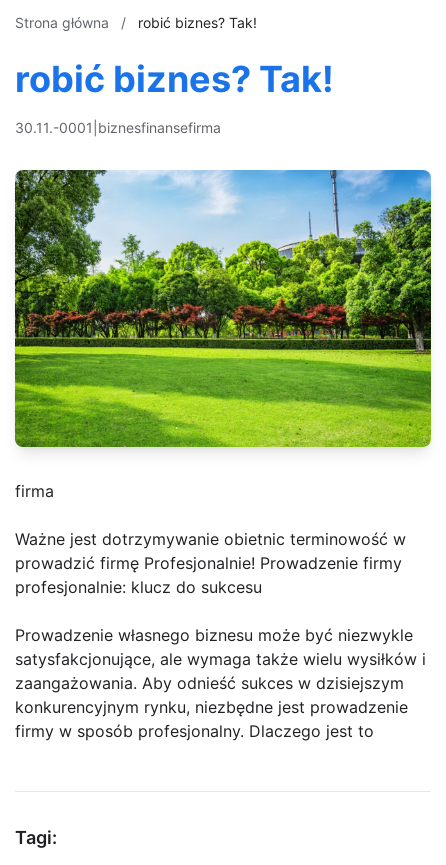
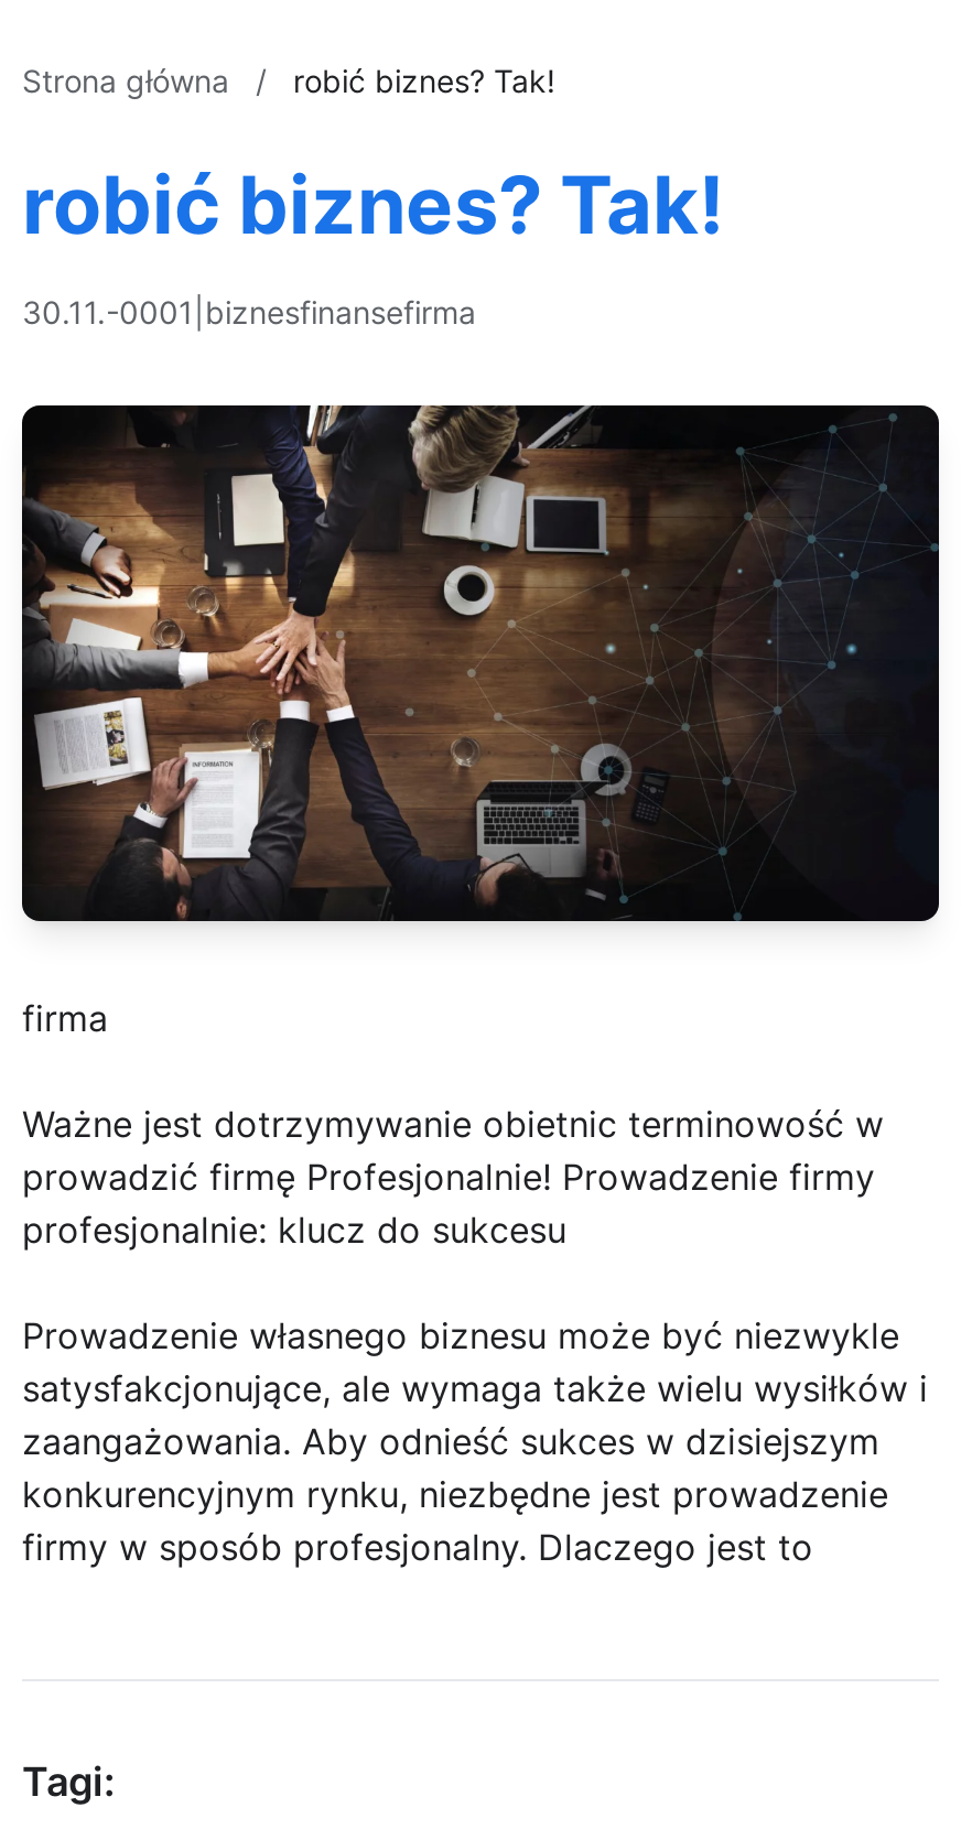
[14,169,432,448] [image] -> [20,403,941,923] [image]

